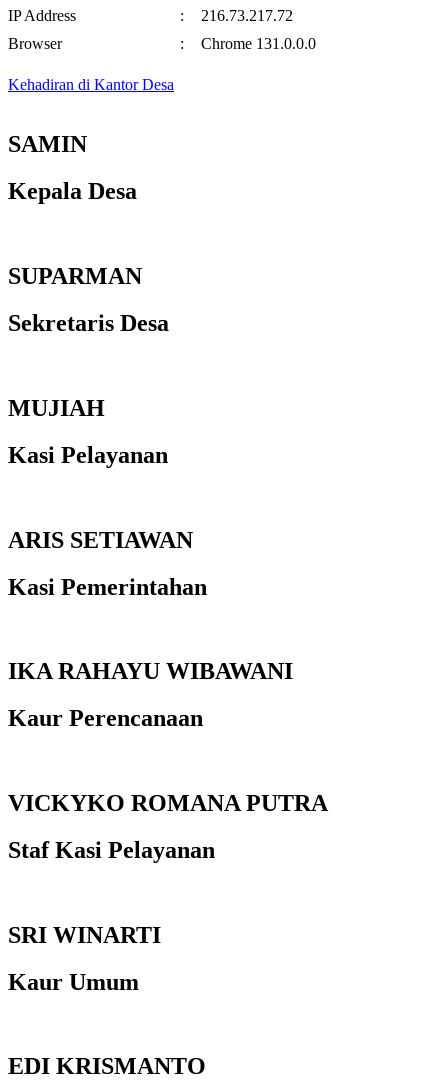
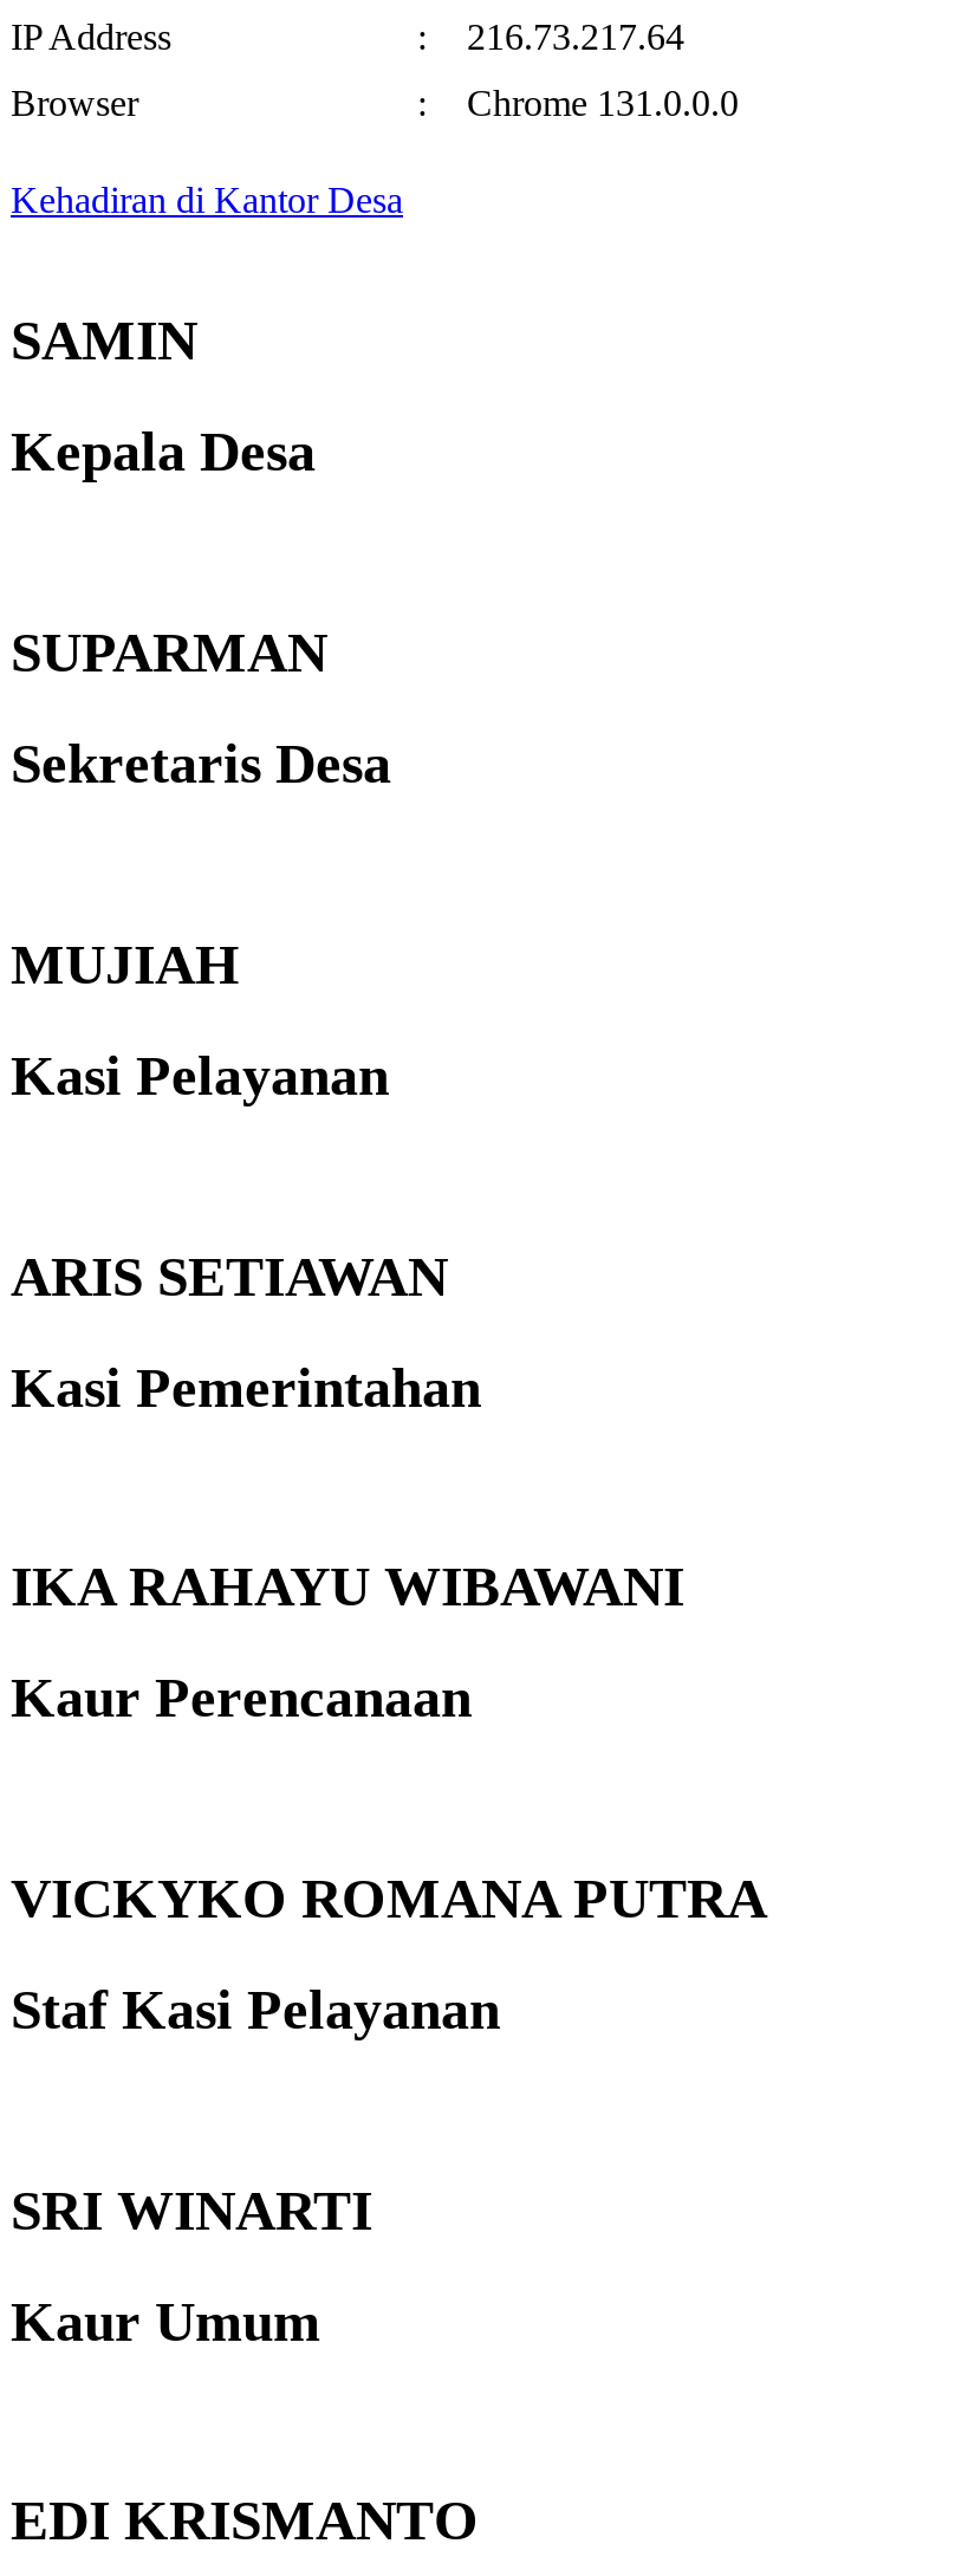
[201,6,293,23] 216.73.217.72 -> [467,15,684,56] 216.73.217.64

